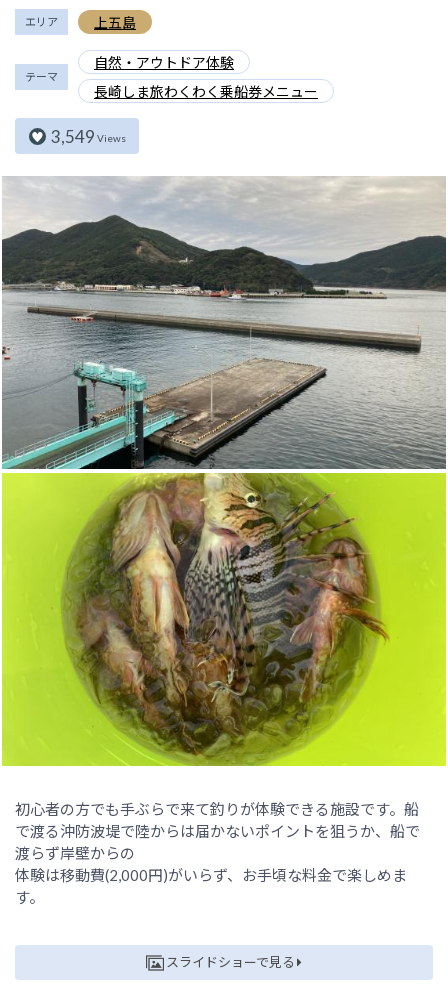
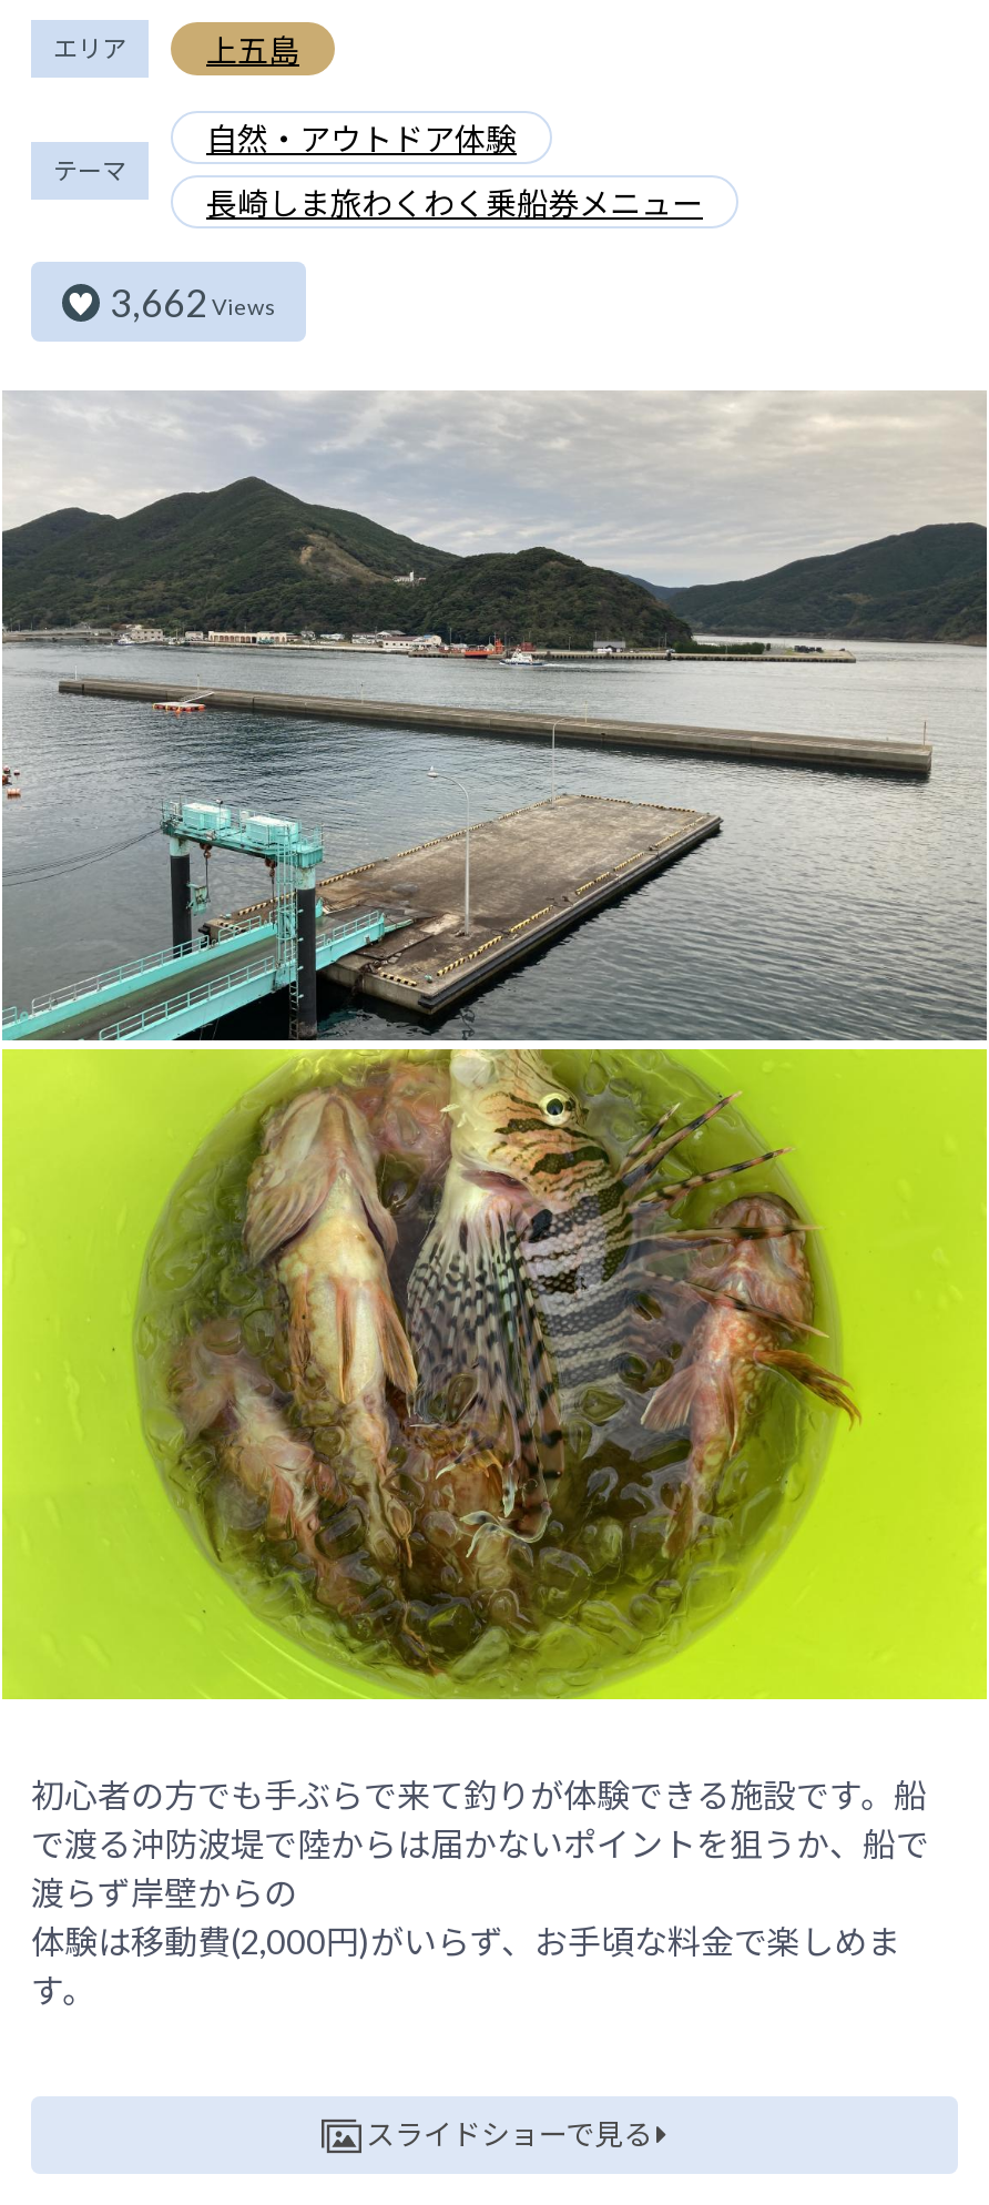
[50,125,125,146] 3,549 Views -> [110,278,276,325] 3,662 Views

